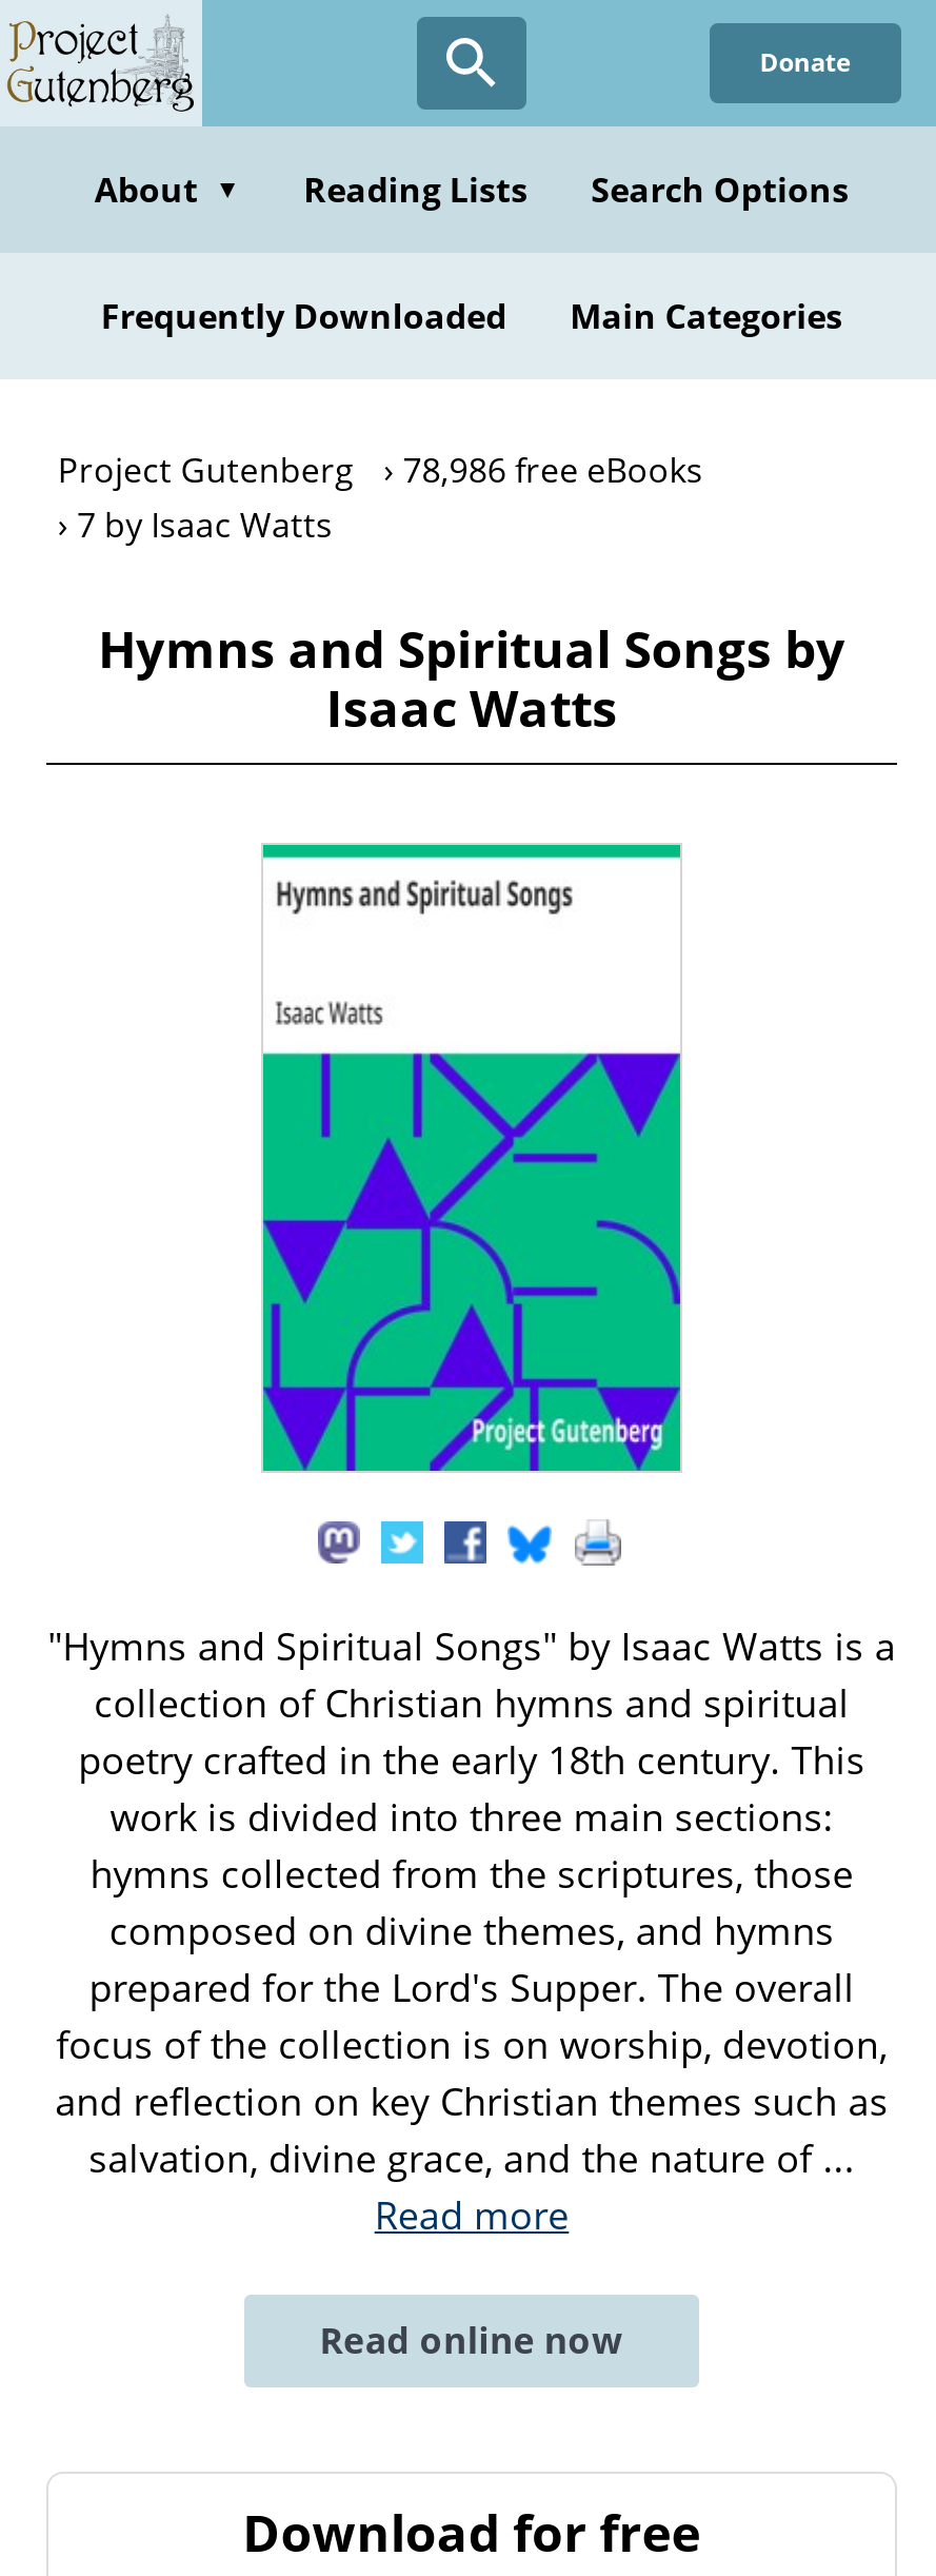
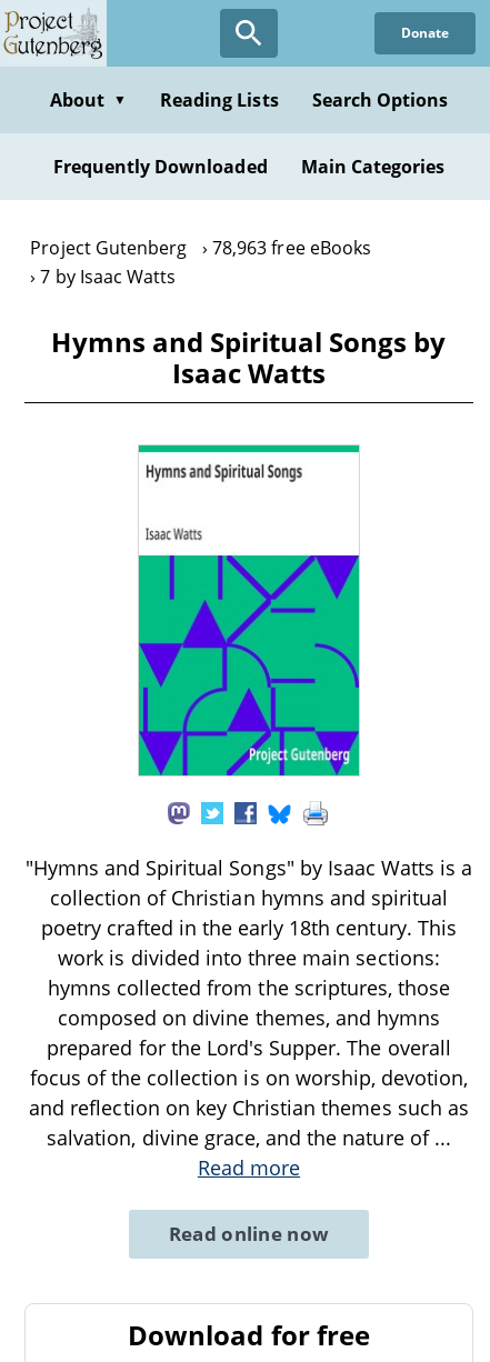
[58,447,703,493] Project Gutenberg 78,986 free eBooks -> [30,236,371,260] Project Gutenberg 78,963 free eBooks

